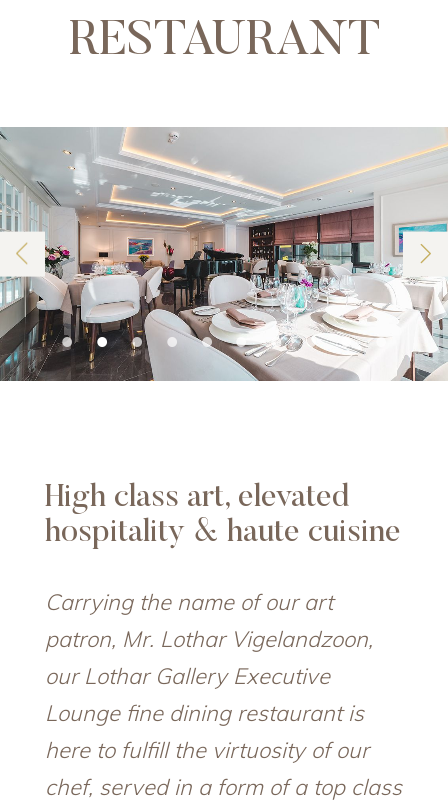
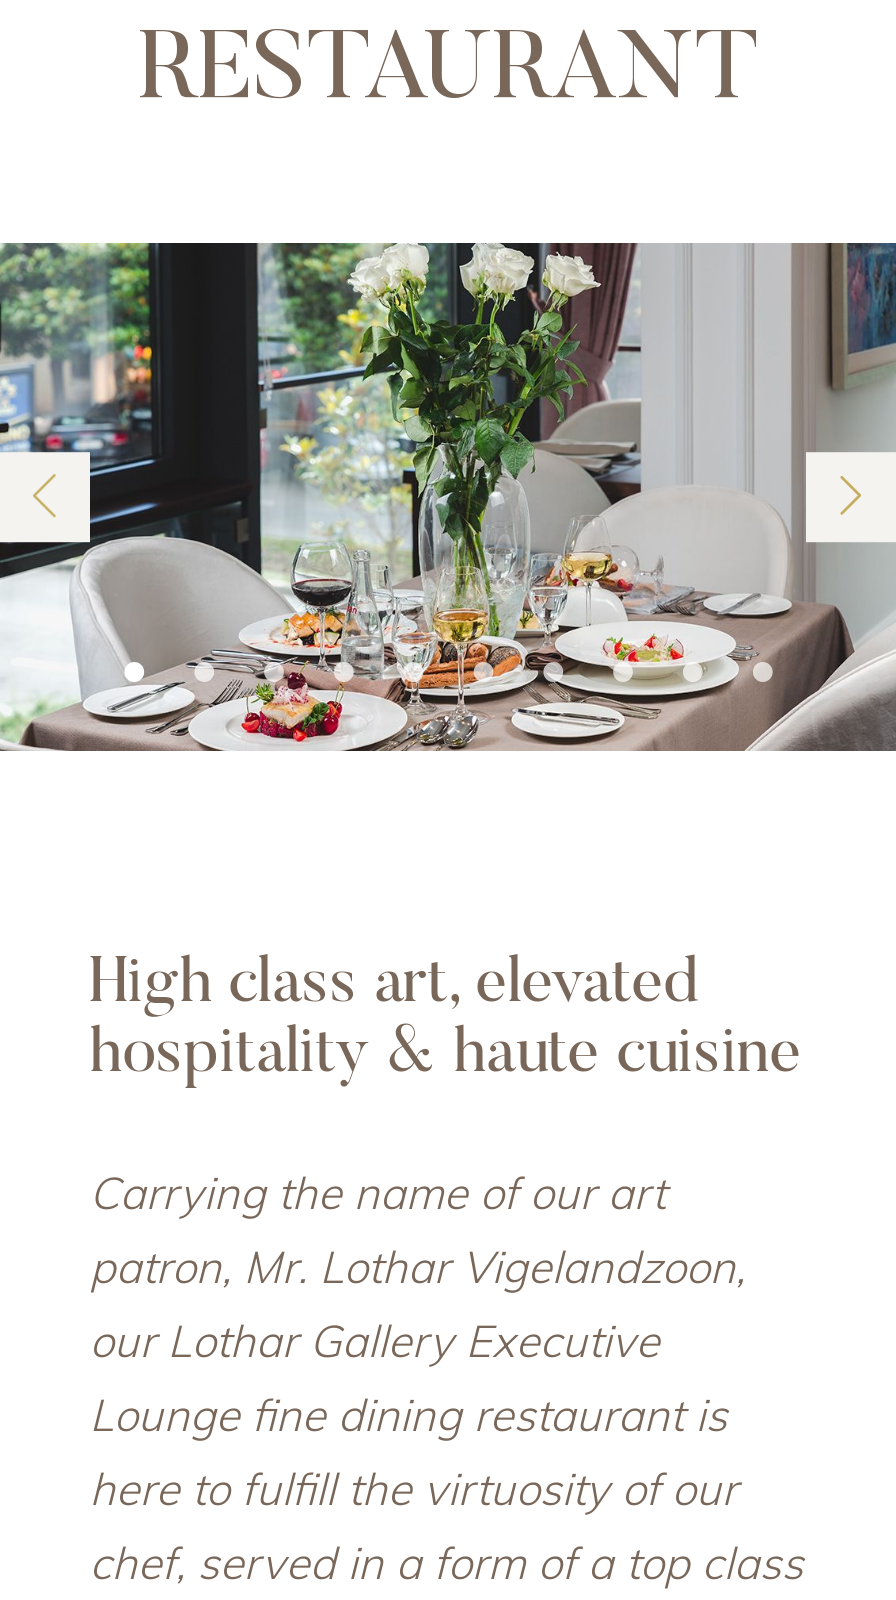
[3,127,445,382] [image] -> [6,241,890,753] [image]

